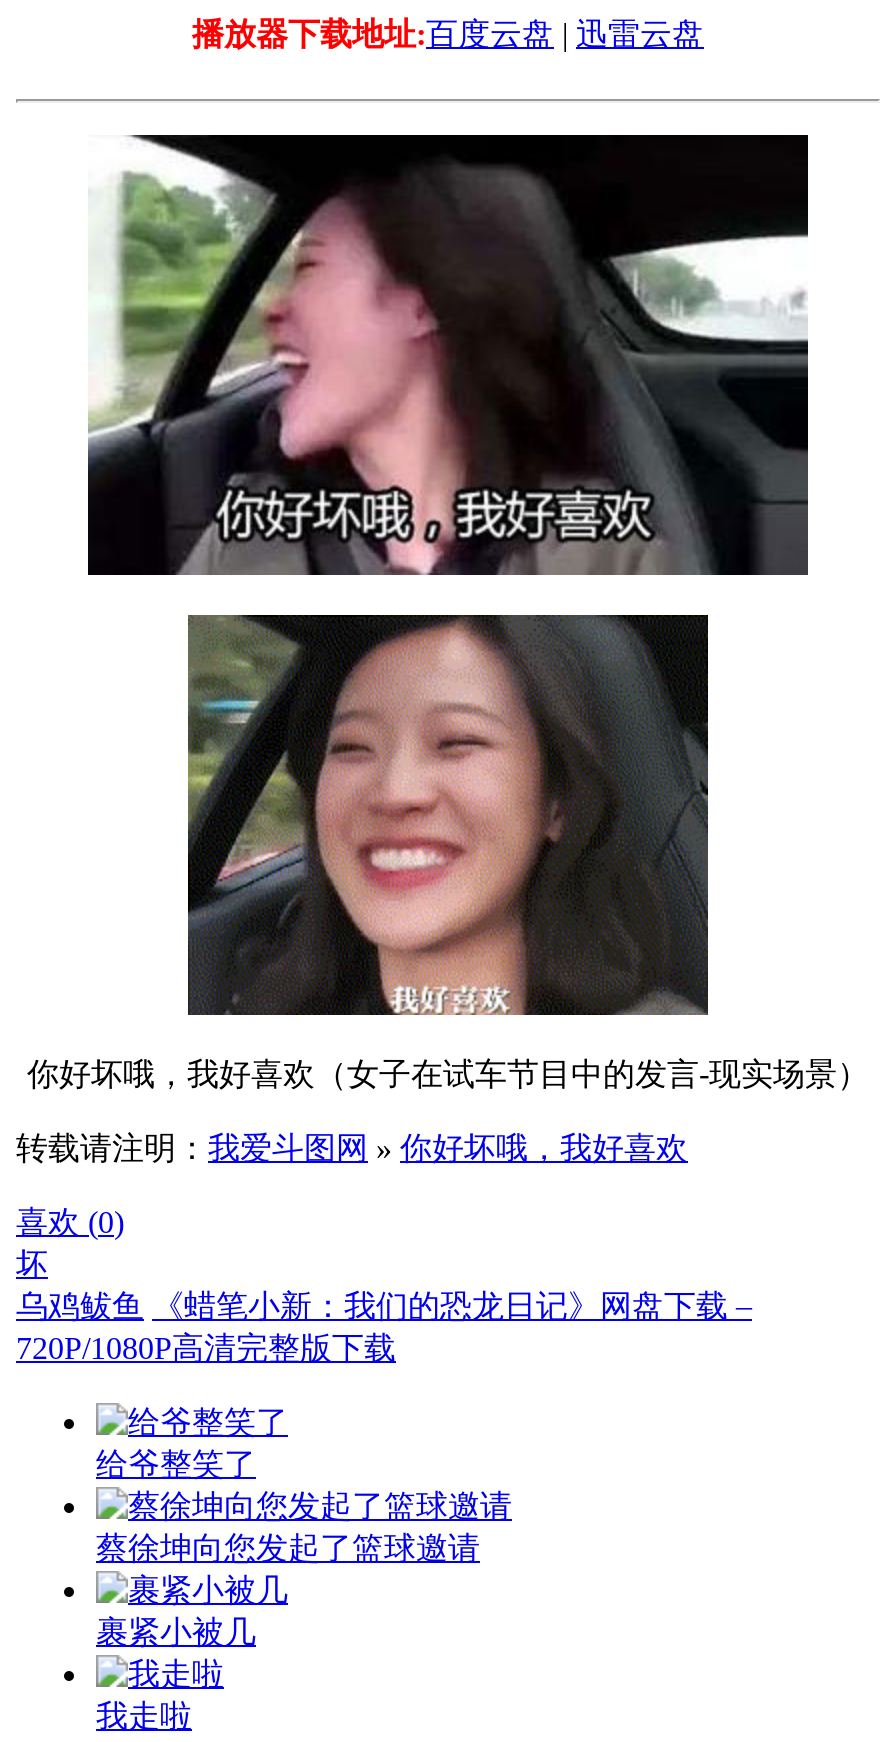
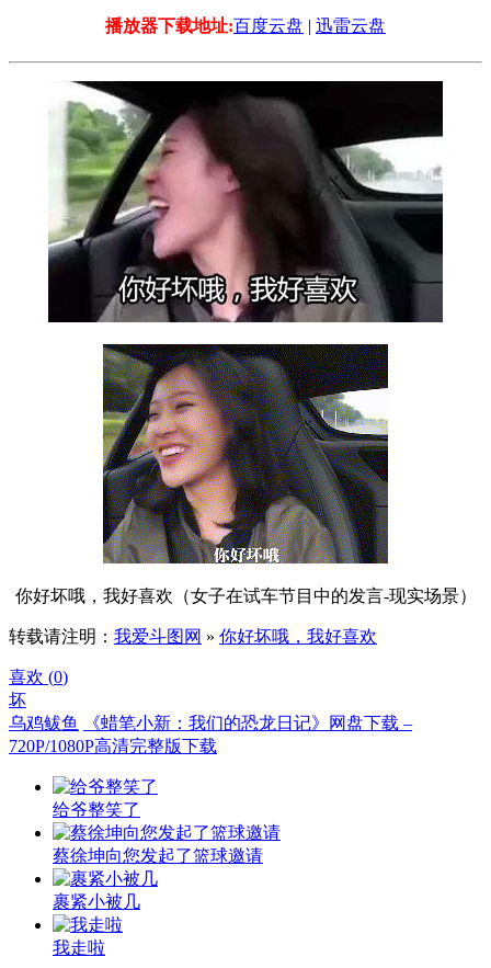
[188,615,710,1015] [image] -> [103,344,389,565] [image]

